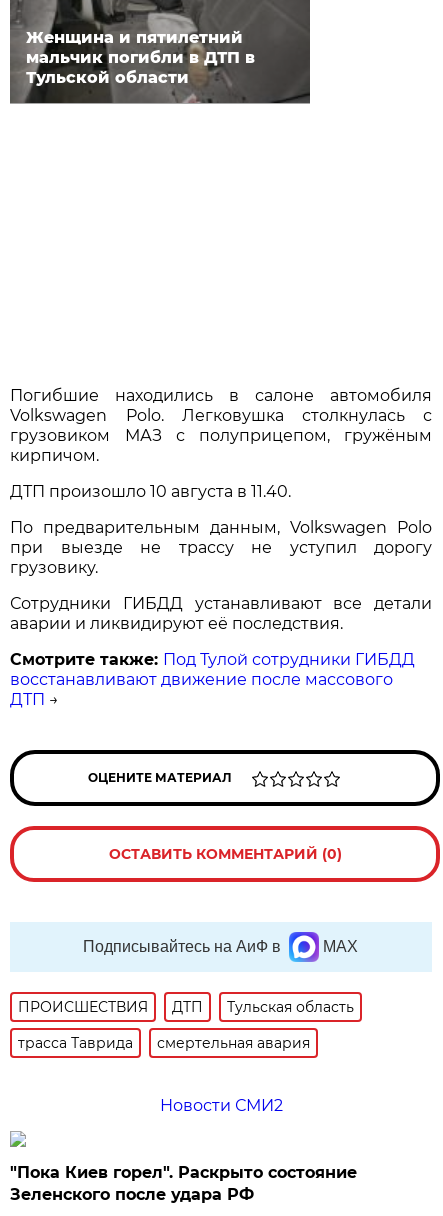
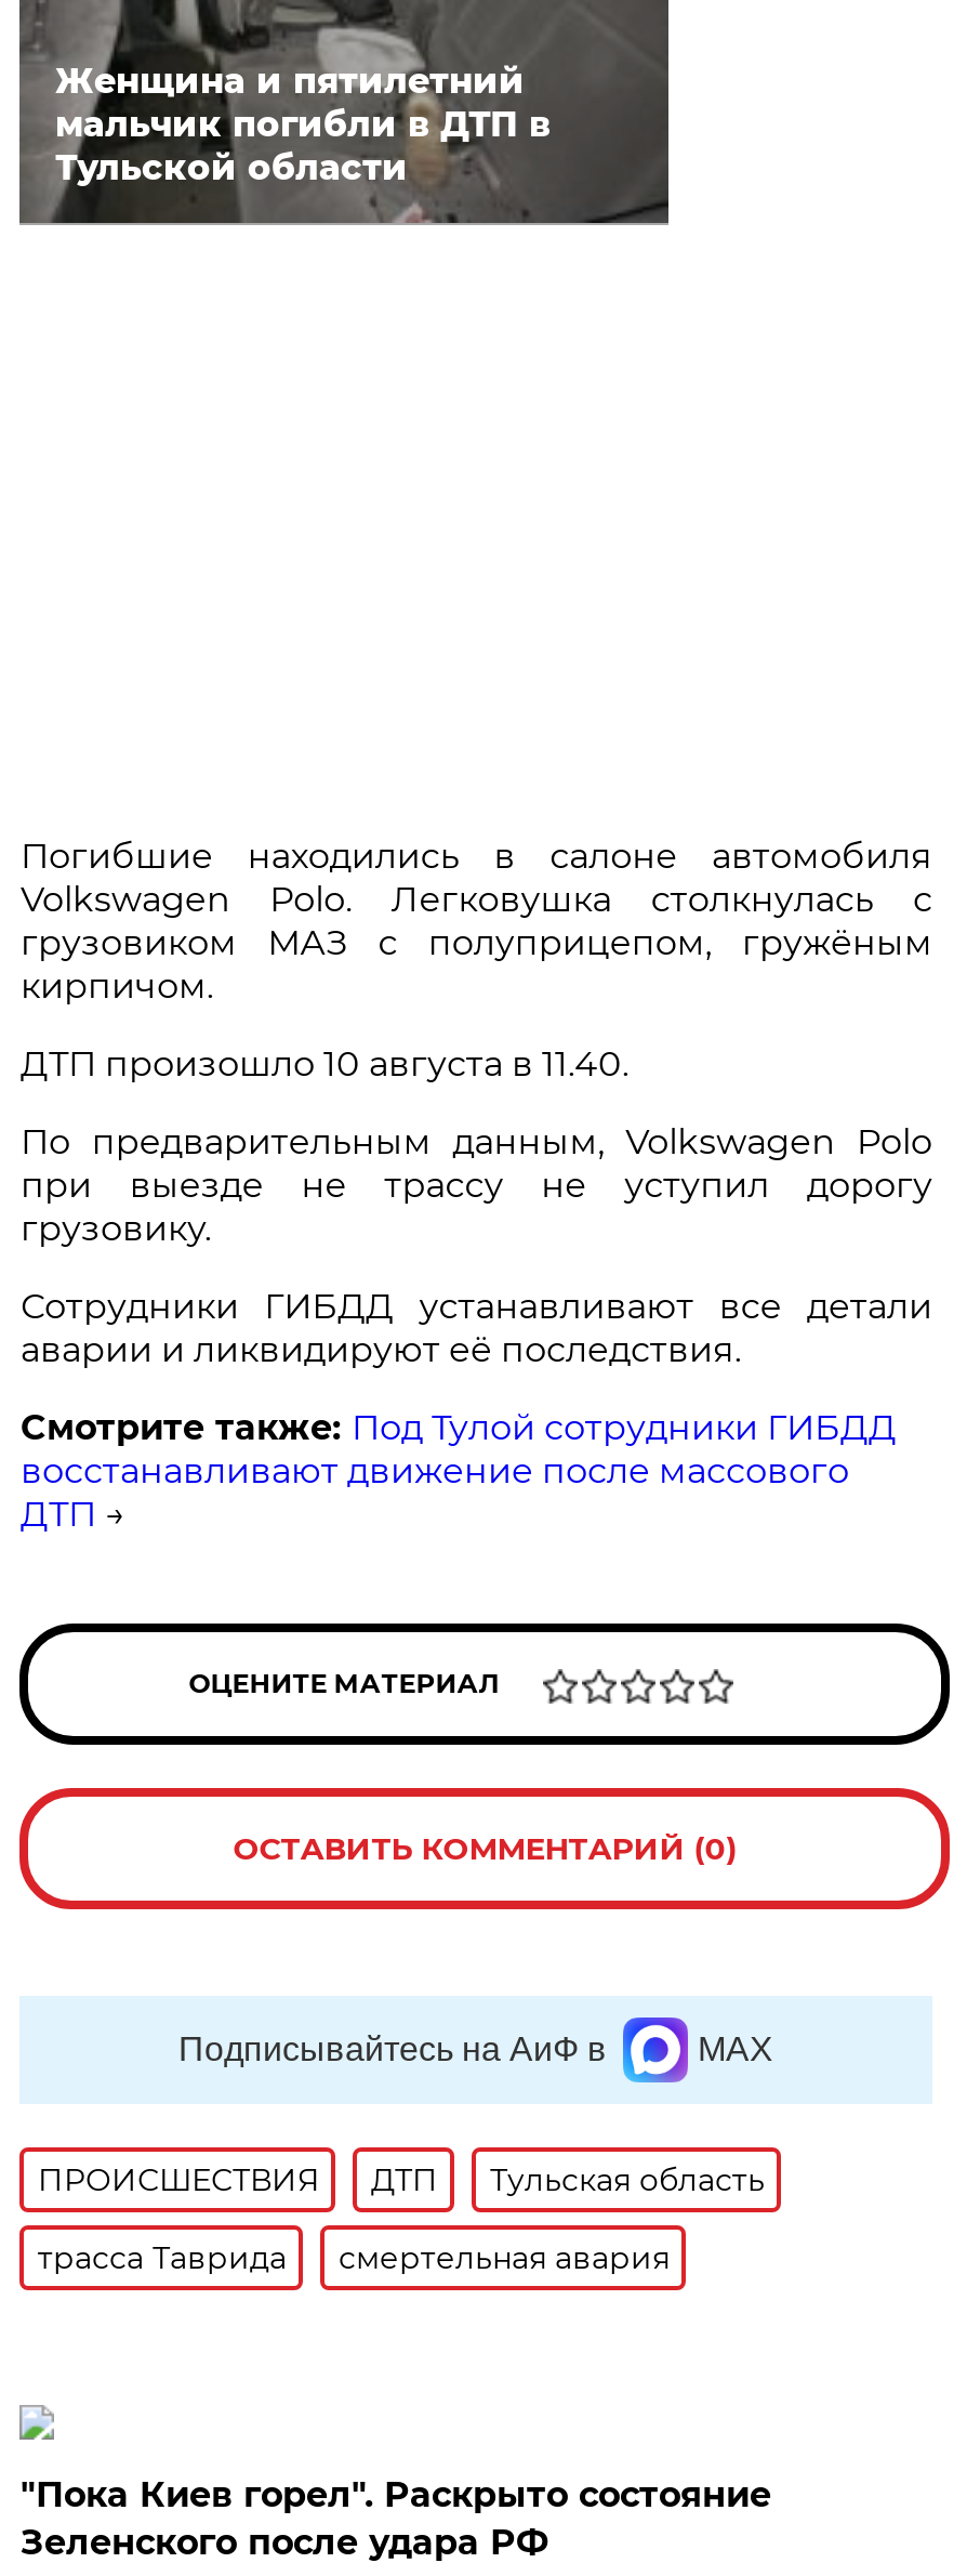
[160,1096,283,1115] Новости СМИ2 -> none

